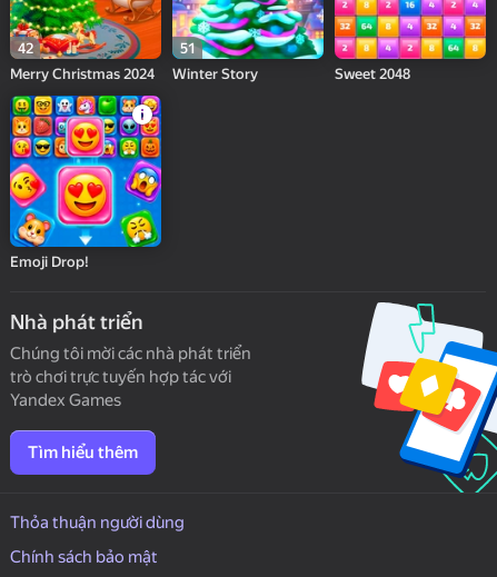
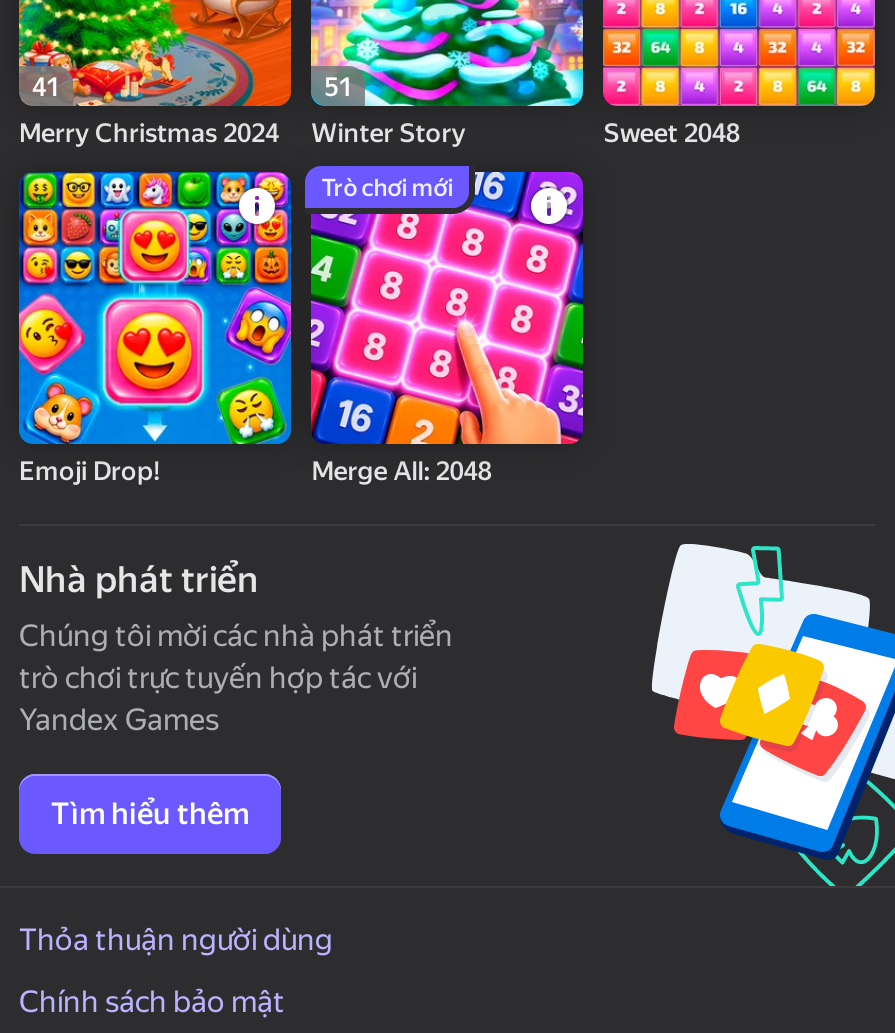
[17,40,33,56] 42 -> [32,71,60,101] 41
none -> [309,170,585,446] [image] | Trò chơi mới
none -> [311,455,491,485] Merge All: 2048

